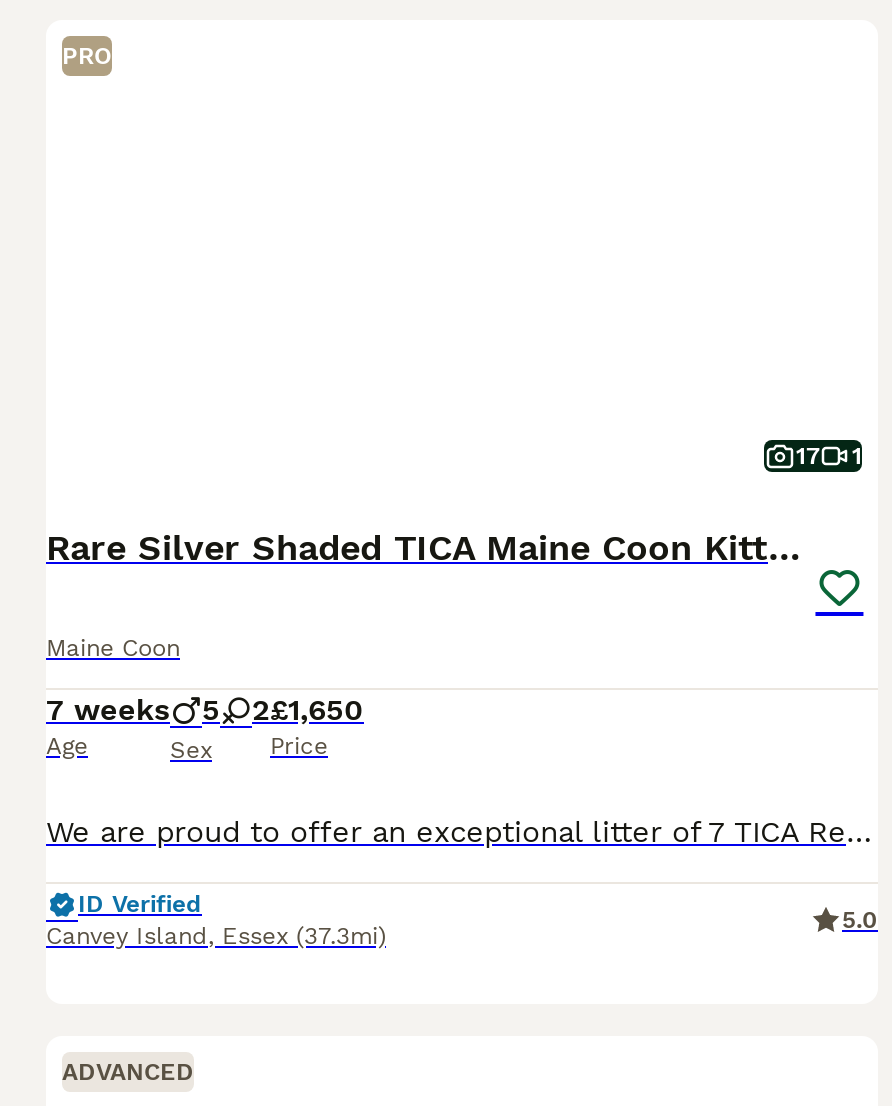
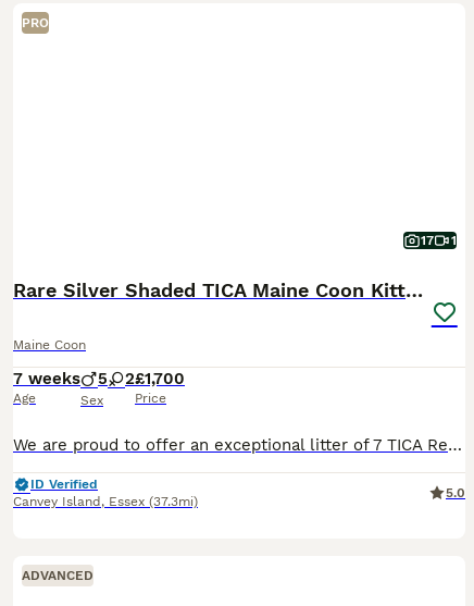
[46,692,364,728] 7 weeks 5 2 £1,650 -> [13,369,185,388] 7 weeks 5 2 £1,700

